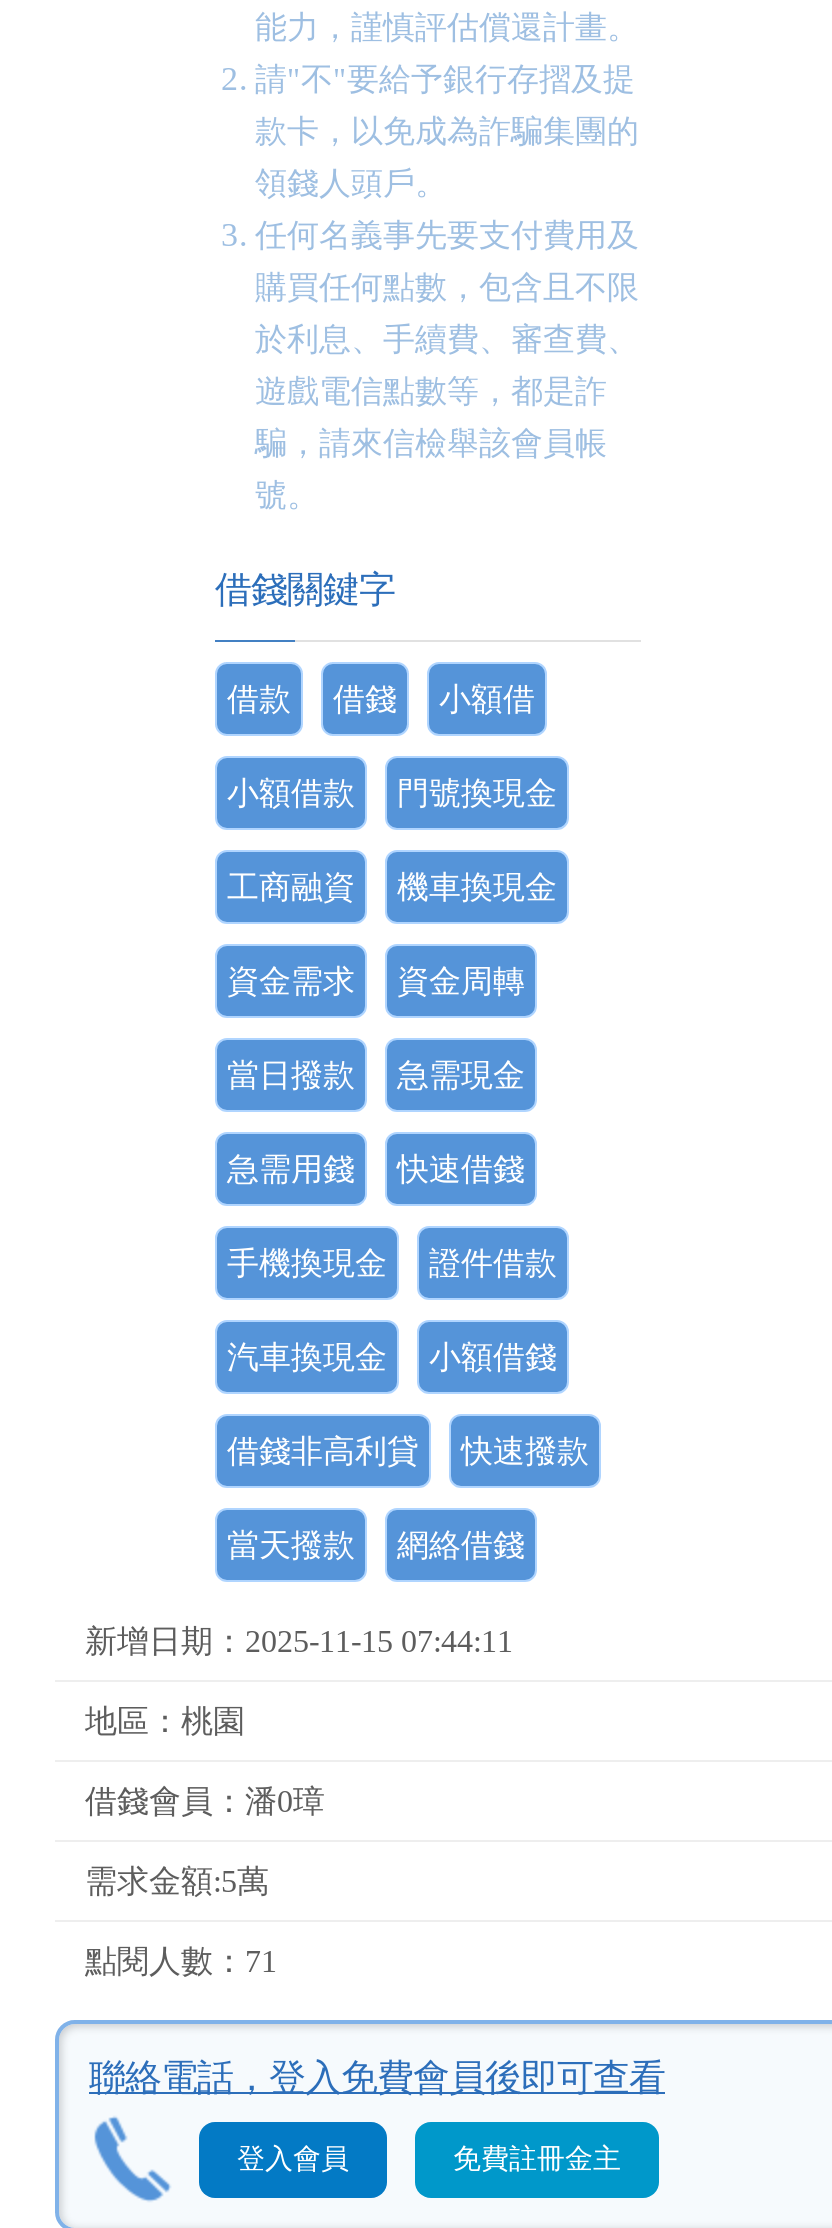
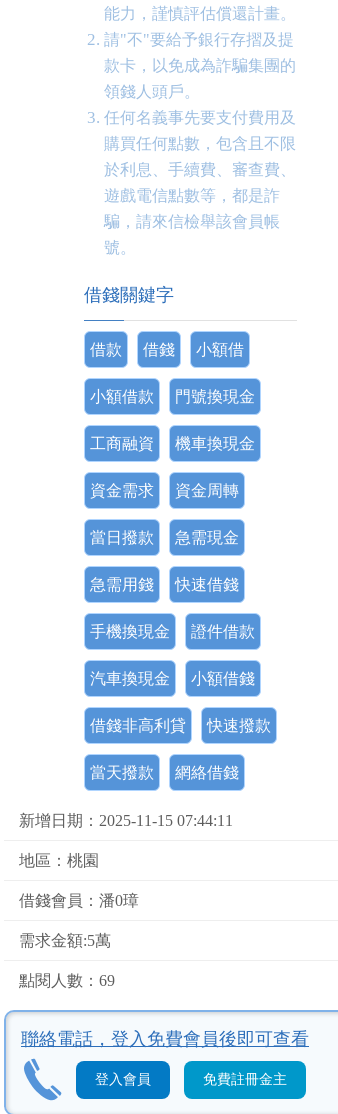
[85,1944,277,1978] 點閱人數：71 -> [19,972,115,989] 點閱人數：69

